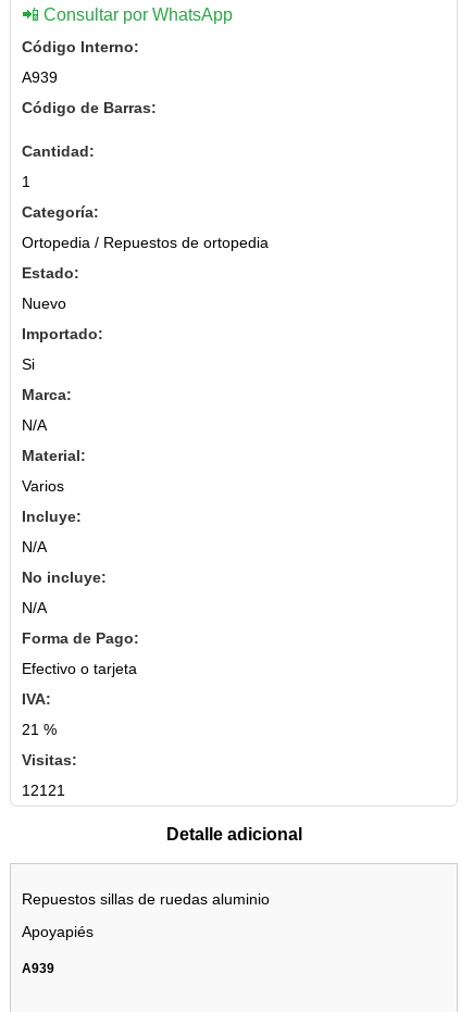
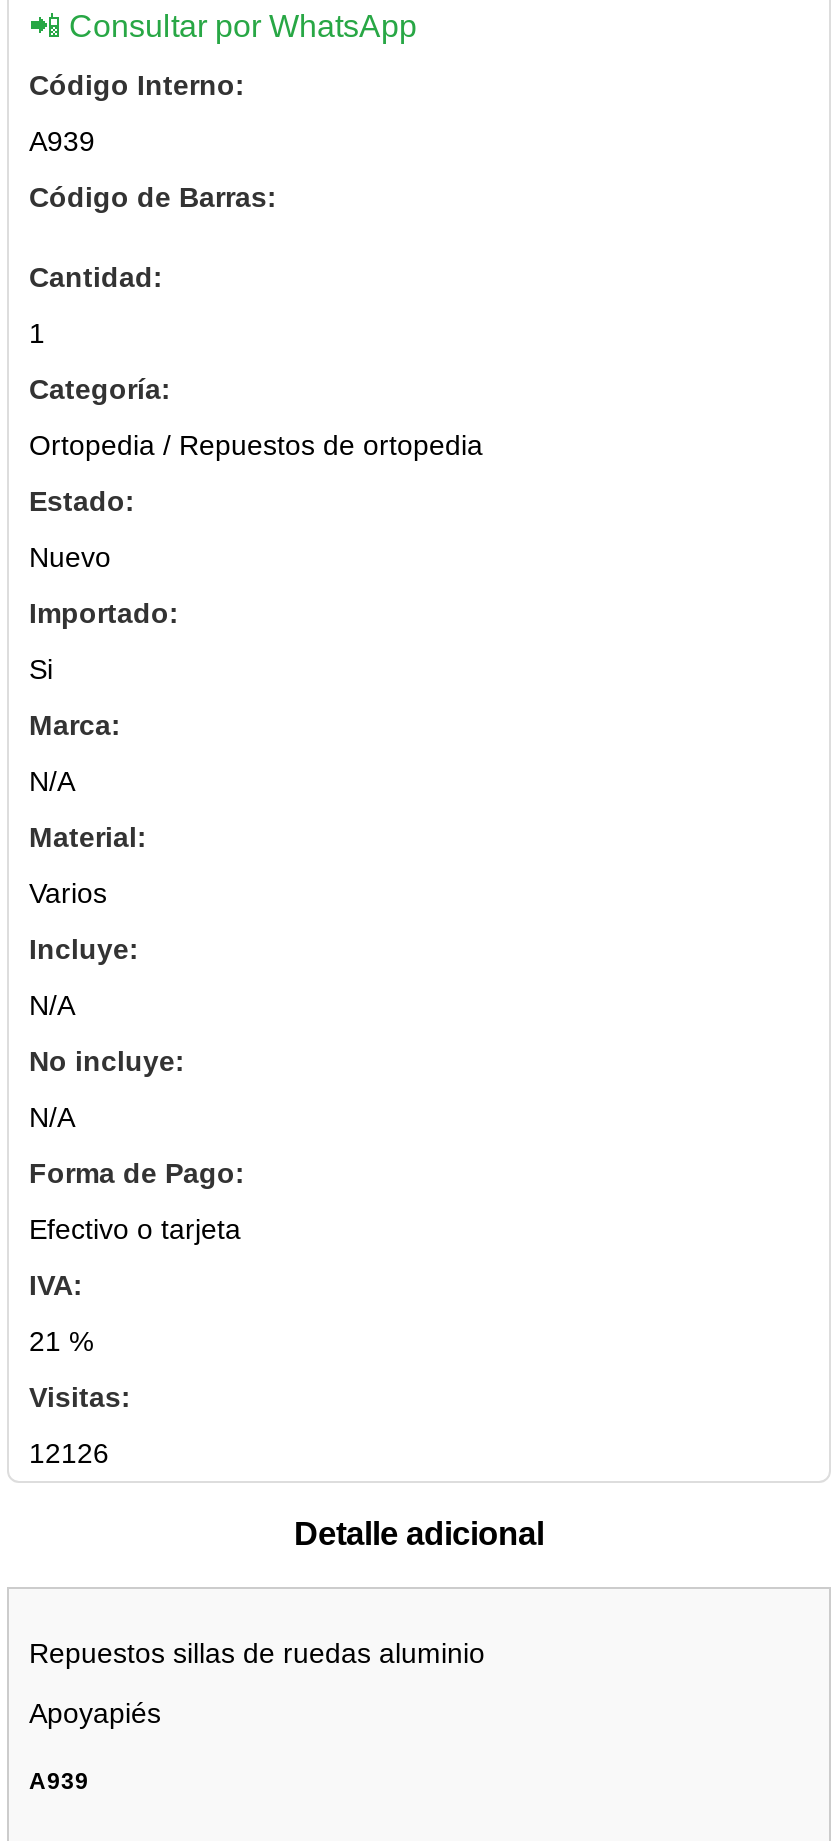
[22,782,65,799] 12121 -> [29,1437,109,1469] 12126

